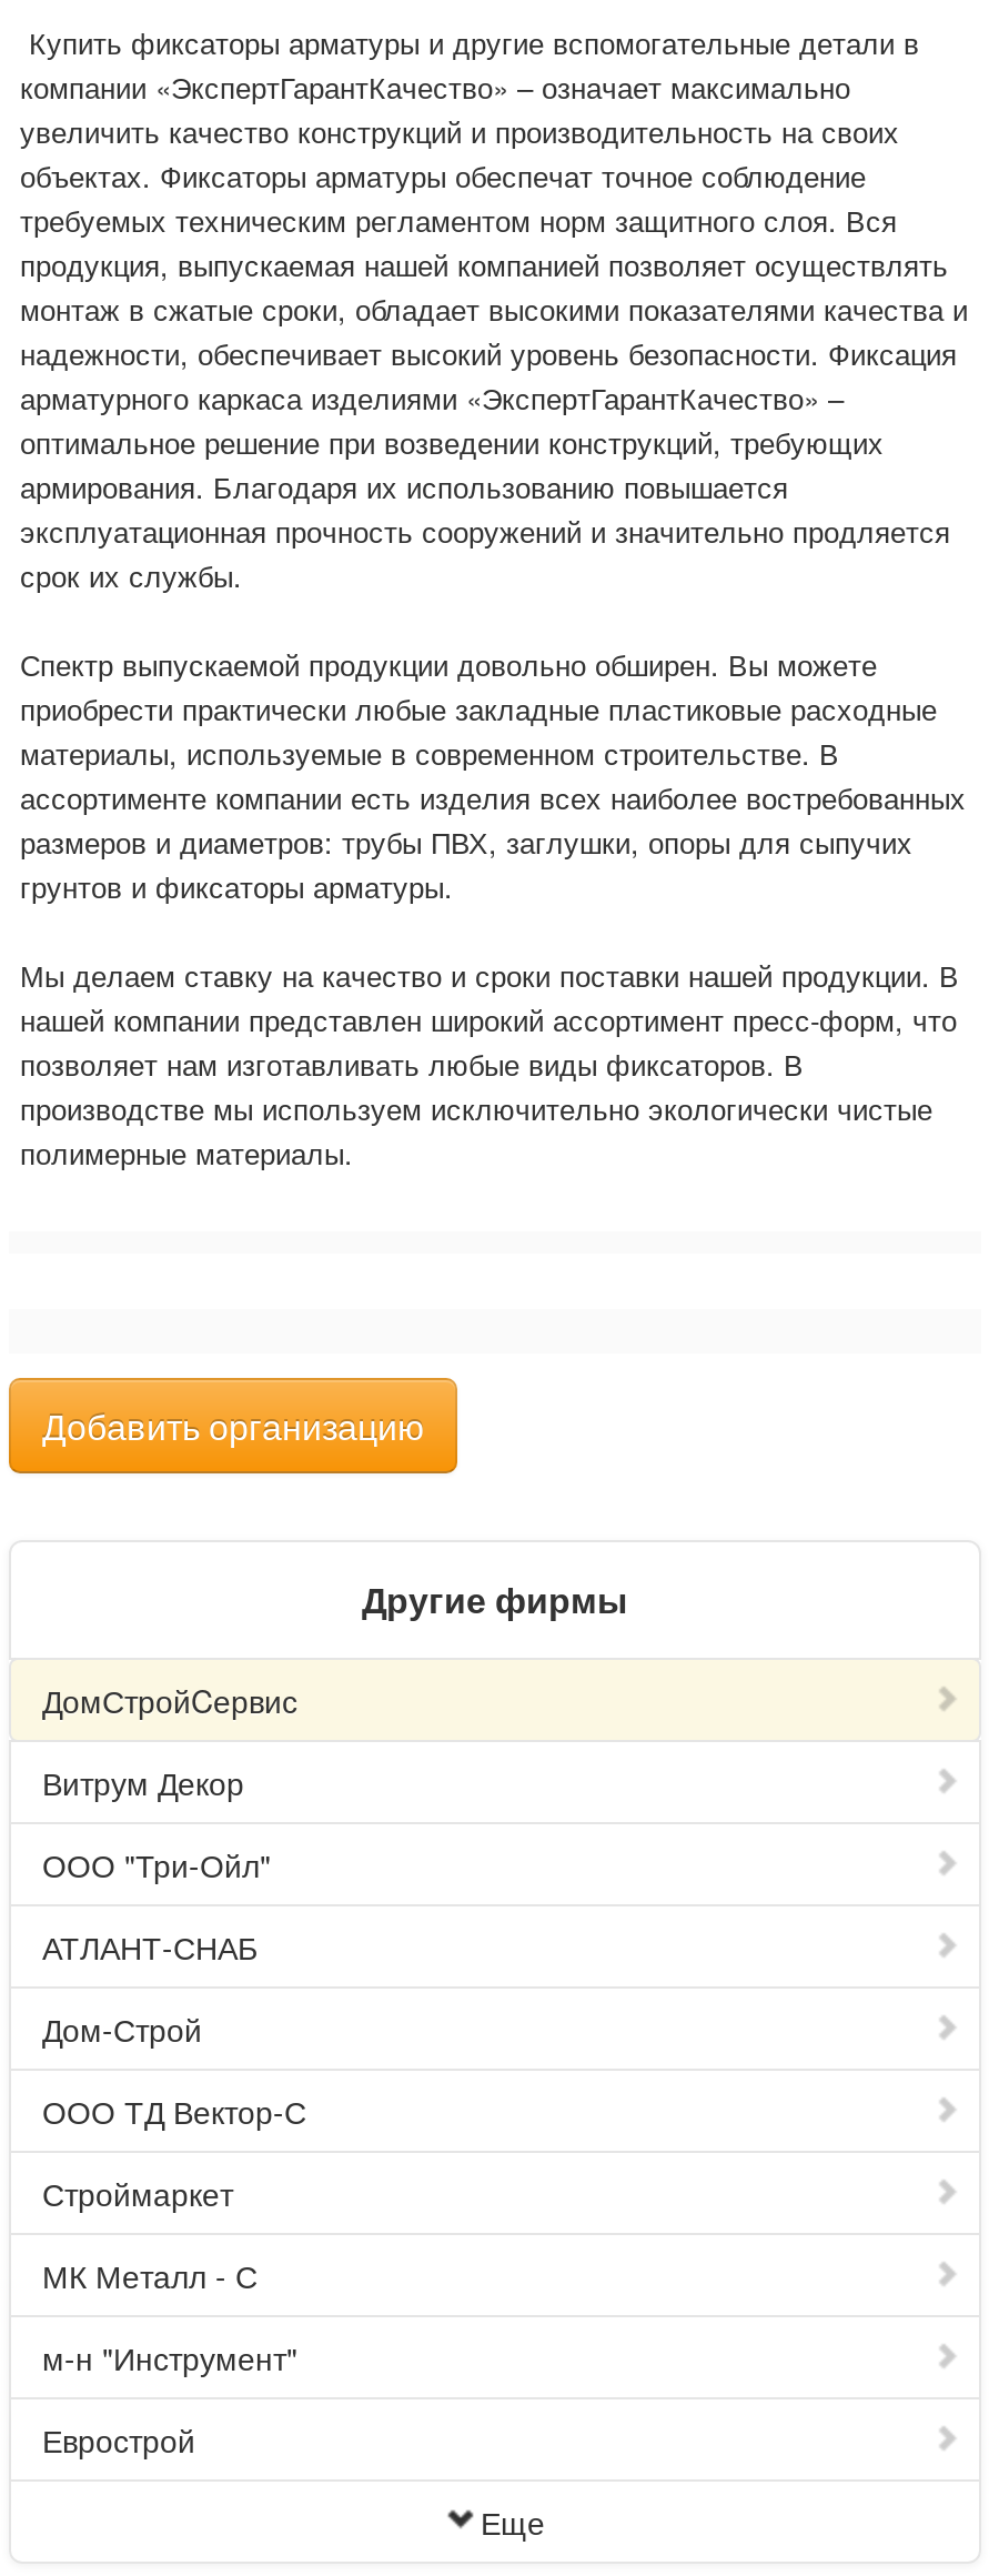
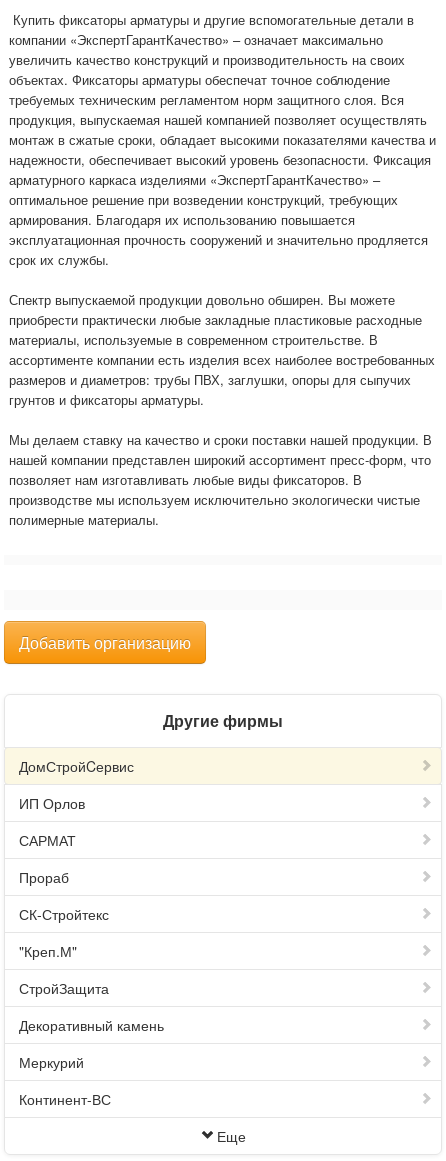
[42,1760,244,1804] Витрум Декор -> [19,793,85,813] ИП Орлов
[42,1842,271,1886] ООО "Три-Ойл" -> [19,830,76,850] САРМАТ
[42,1924,258,1969] АТЛАНТ-СНАБ -> [19,867,69,887] Прораб
[42,2006,202,2051] Дом-Строй -> [19,904,109,924] СК-Стройтекс
[42,2089,306,2133] ООО ТД Вектор-С -> [19,941,77,961] "Креп.М"
[42,2171,233,2215] Строймаркет -> [19,978,109,998] СтройЗащита
[42,2253,258,2297] МК Металл - С -> [19,1015,164,1035] Декоративный камень
[42,2335,297,2379] м-н "Инструмент" -> [19,1052,84,1072] Меркурий
[42,2417,195,2462] Еврострой -> [19,1089,111,1109] Континент-ВС

